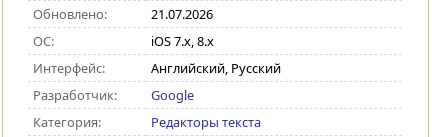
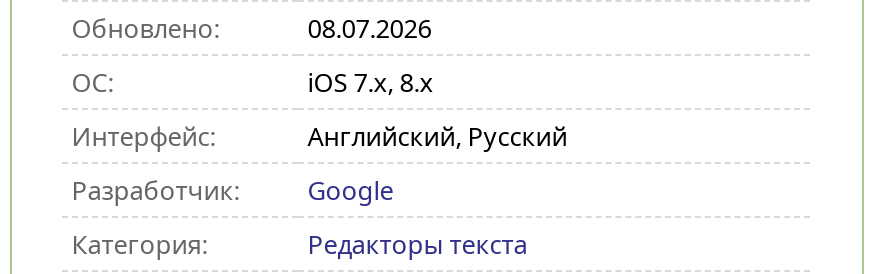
[151,5,213,23] 21.07.2026 -> [308,10,432,46] 08.07.2026

